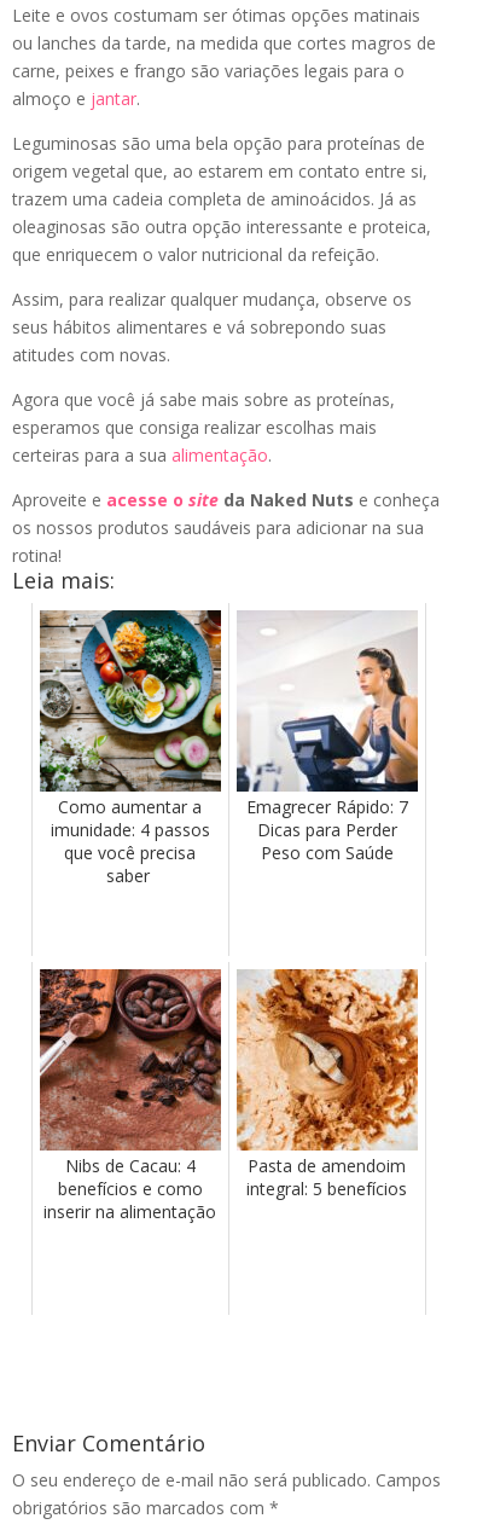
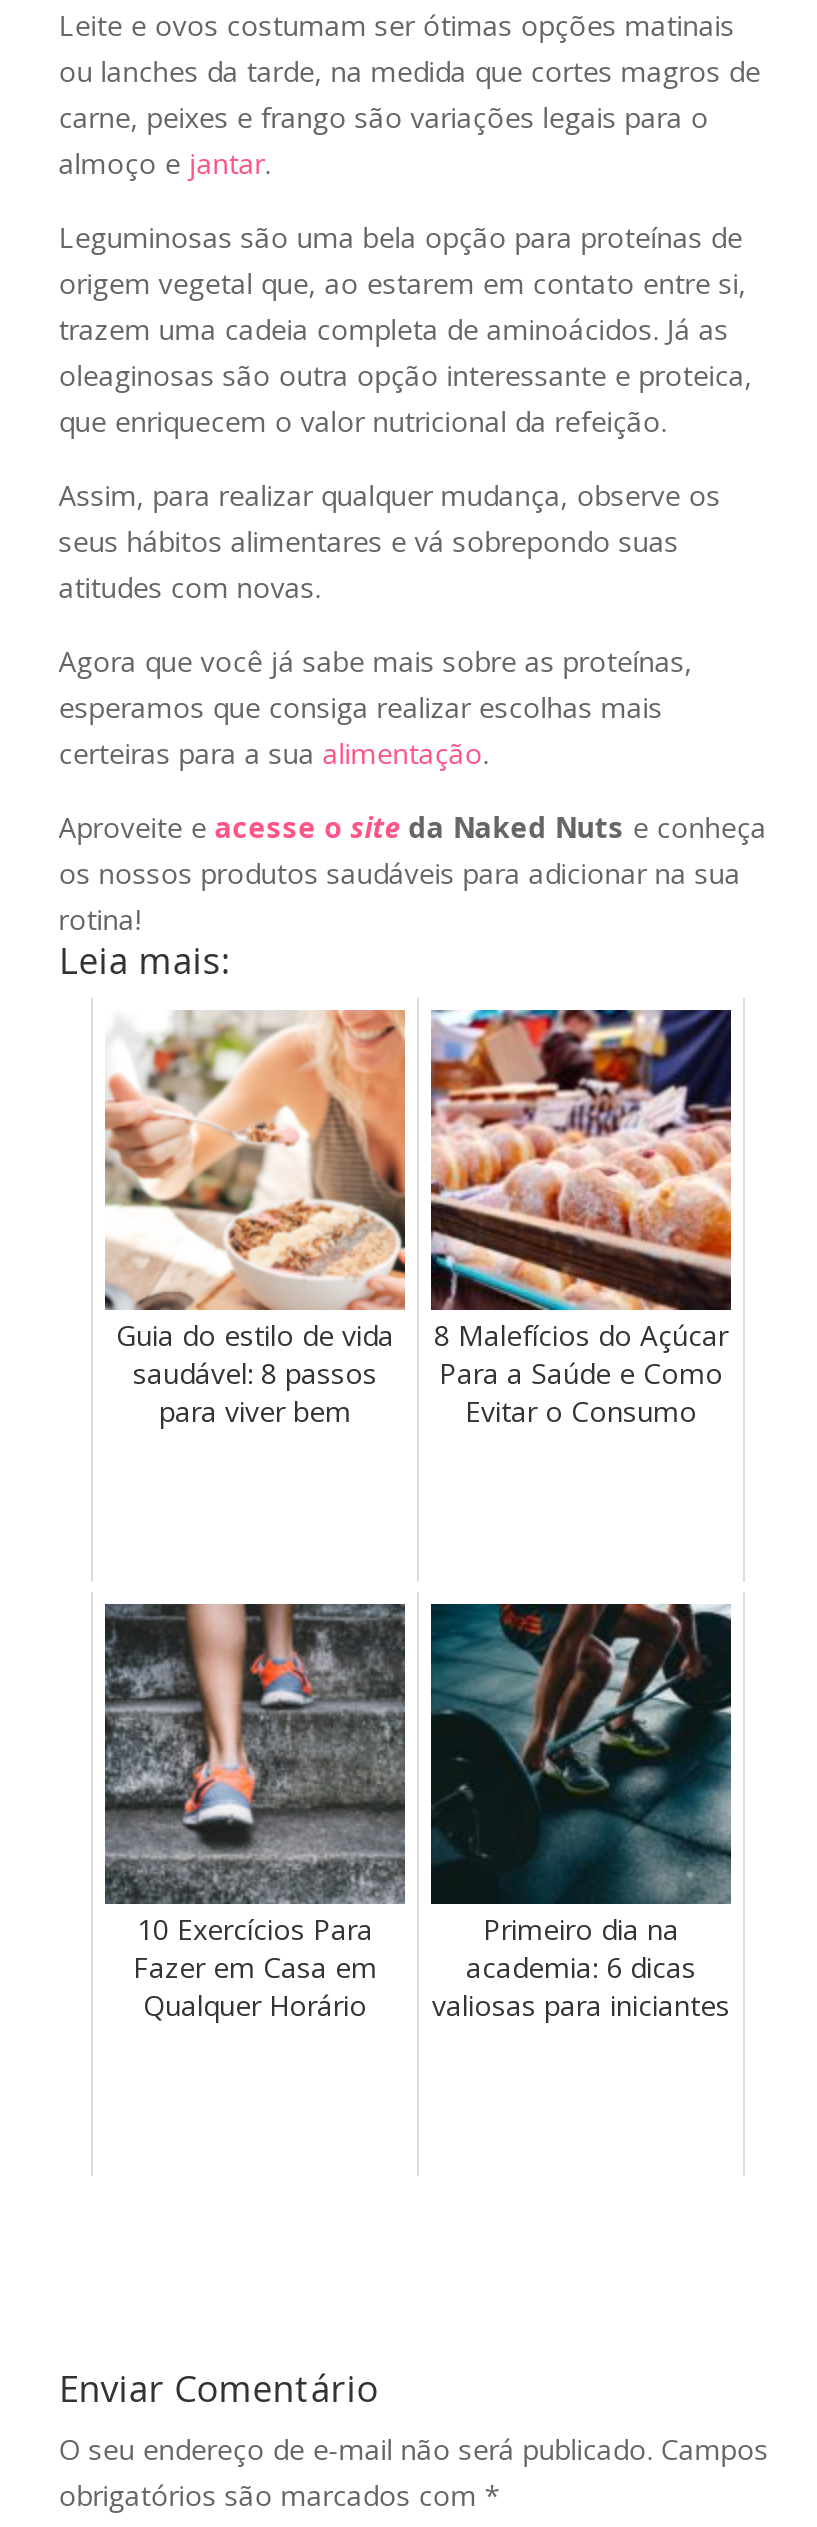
[39,609,222,887] [image] | Como aumentar a | imunidade: 4 passos | que você precisa | saber -> [105,1008,407,1429] [image] | Guia do estilo de vida | saudável: 8 passos | para viver bem
[237,610,418,864] [image] | Emagrecer Rápido: 7 | Dicas para Perder | Peso com Saúde -> [429,1008,733,1429] [image] | 8 Malefícios do Açúcar | Para a Saúde e Como | Evitar o Consumo
[39,968,222,1223] [image] | Nibs de Cacau: 4 | benefícios e como | inserir na alimentação -> [103,1602,407,2023] [image] | 10 Exercícios Para | Fazer em Casa em | Qualquer Horário
[235,968,419,1200] [image] | Pasta de amendoim | integral: 5 benefícios -> [429,1602,733,2023] [image] | Primeiro dia na | academia: 6 dicas | valiosas para iniciantes

